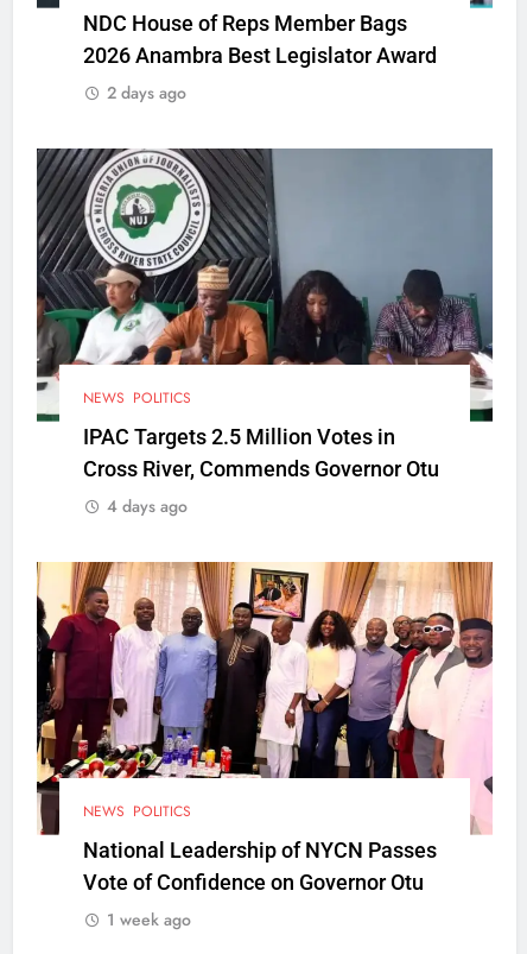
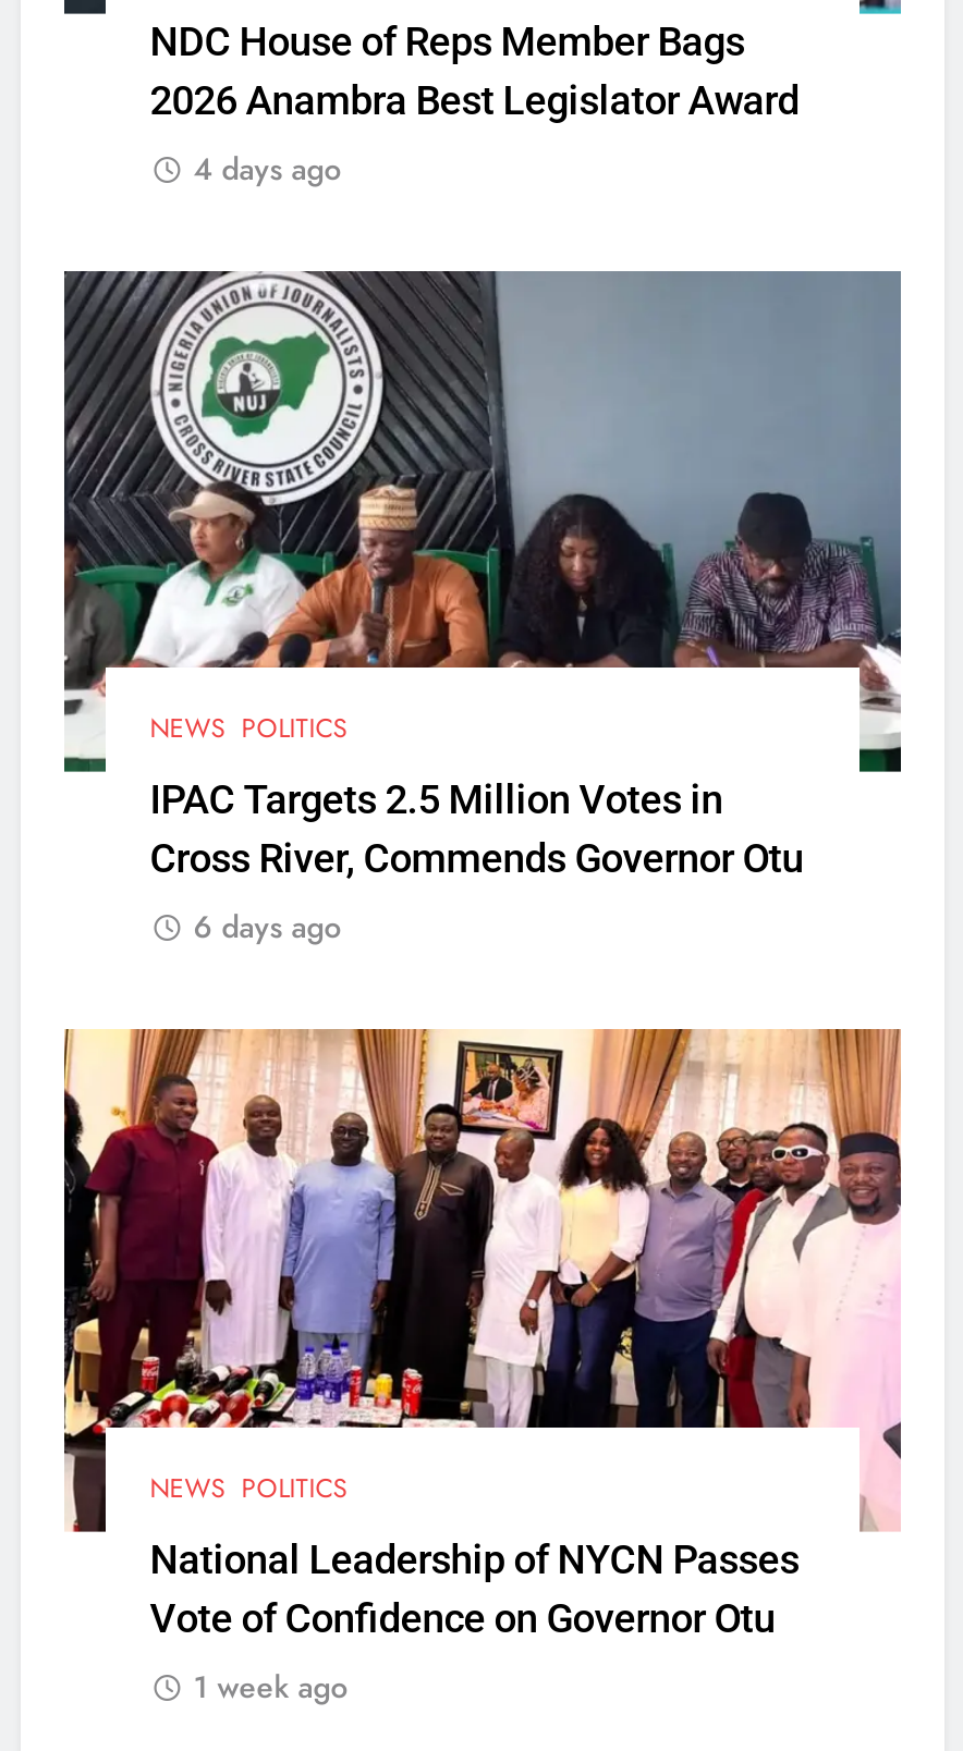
[107,80,187,104] 2 days ago -> [193,147,341,191] 4 days ago
[107,494,188,518] 4 days ago -> [193,906,341,949] 6 days ago

